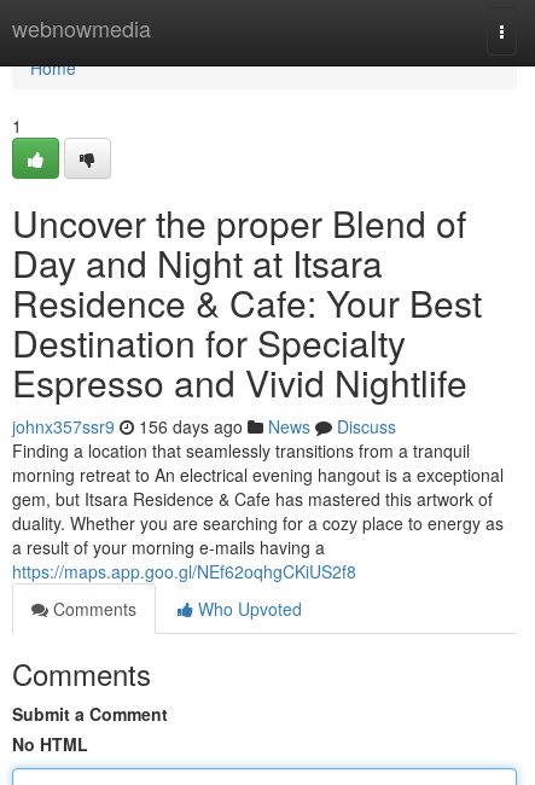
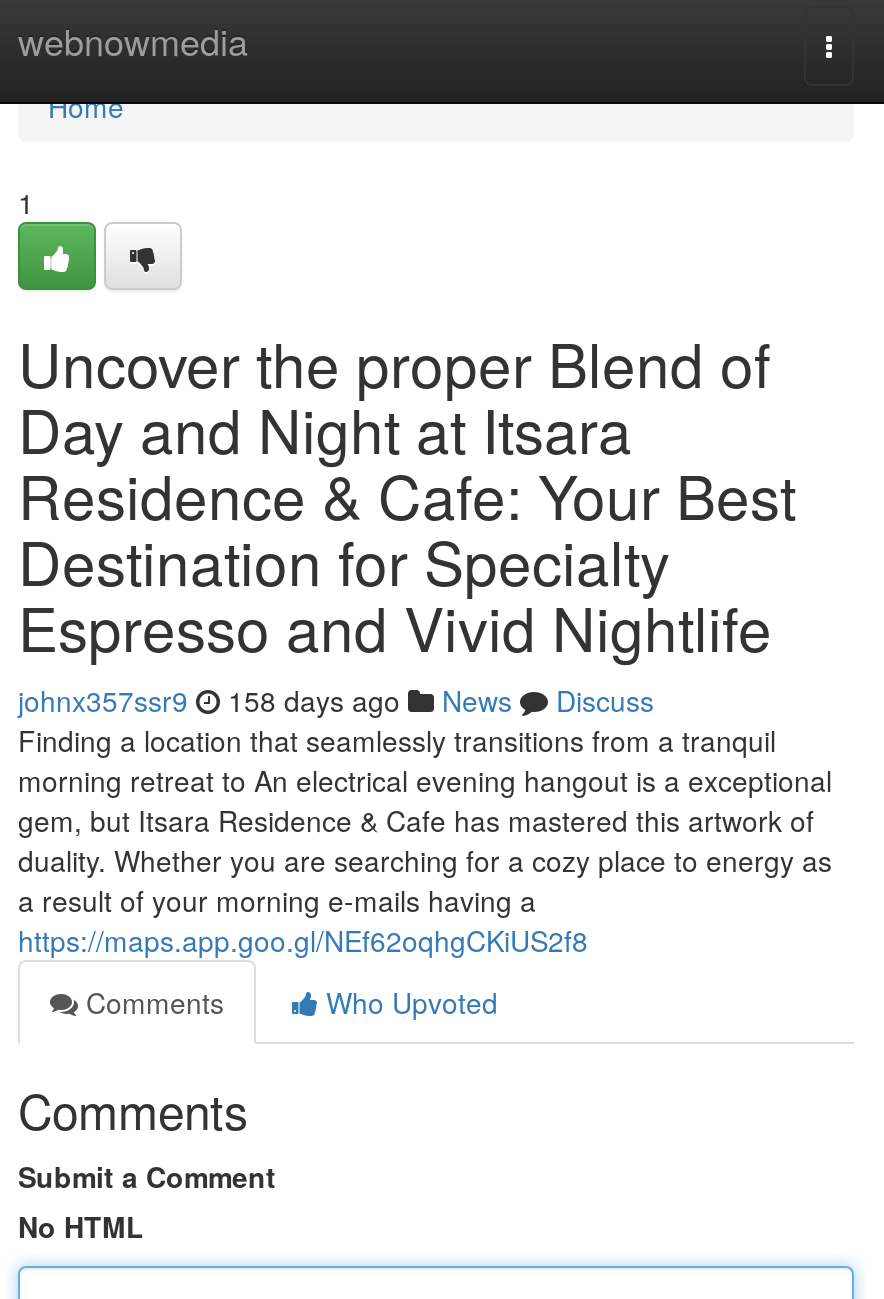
[12,414,396,438] johnx357ssr9 156 days ago News Discuss -> [18,680,654,720] johnx357ssr9 158 days ago News Discuss

